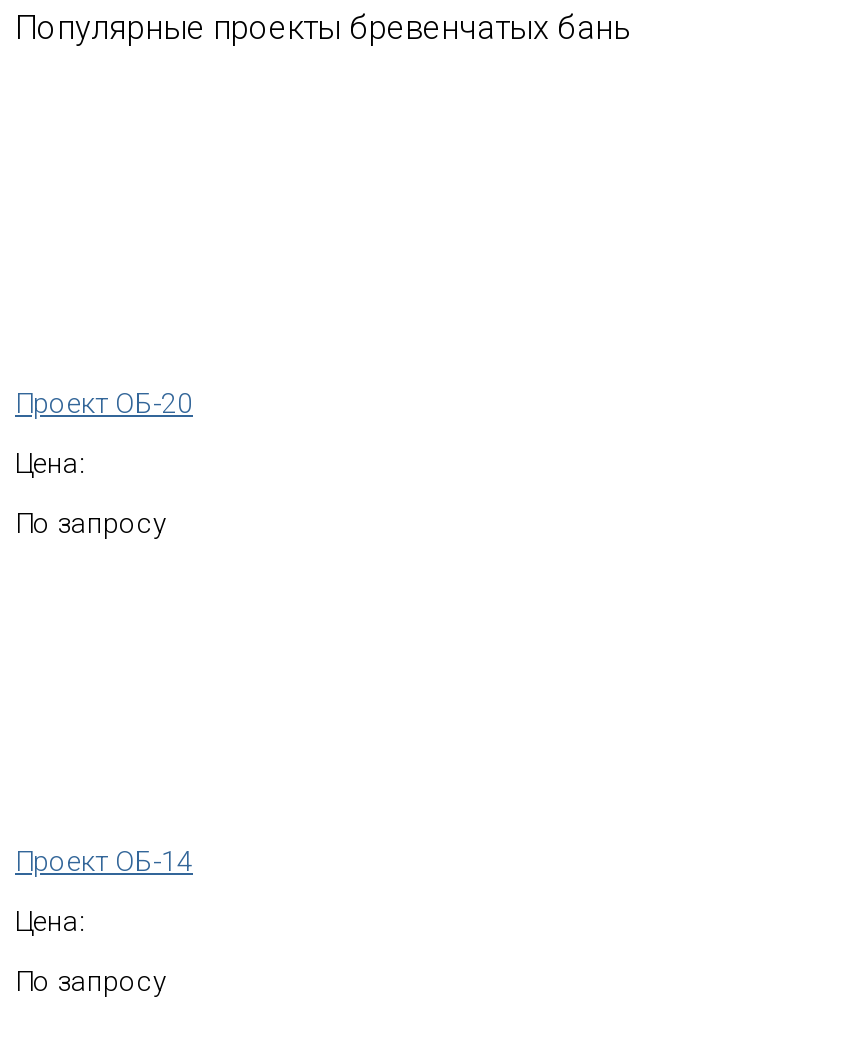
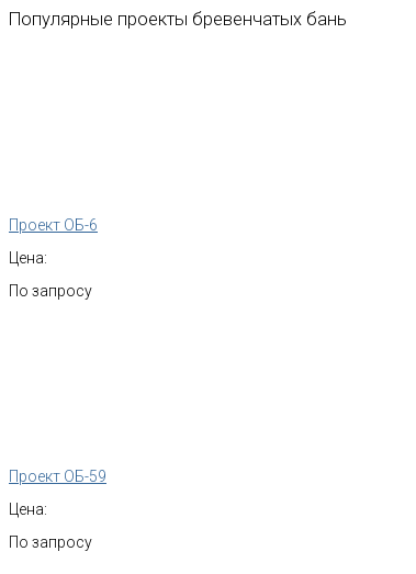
[15,387,193,419] Проект ОБ-20 -> [9,216,98,234] Проект ОБ-6
[15,845,193,877] Проект ОБ-14 -> [9,467,106,485] Проект ОБ-59

